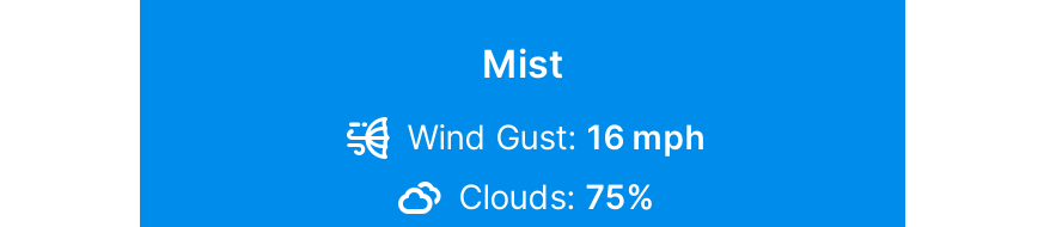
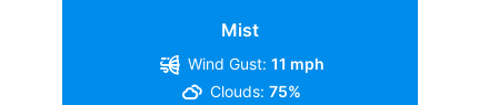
[407,116,706,157] Wind Gust: 16 mph -> [187,54,324,73] Wind Gust: 11 mph

